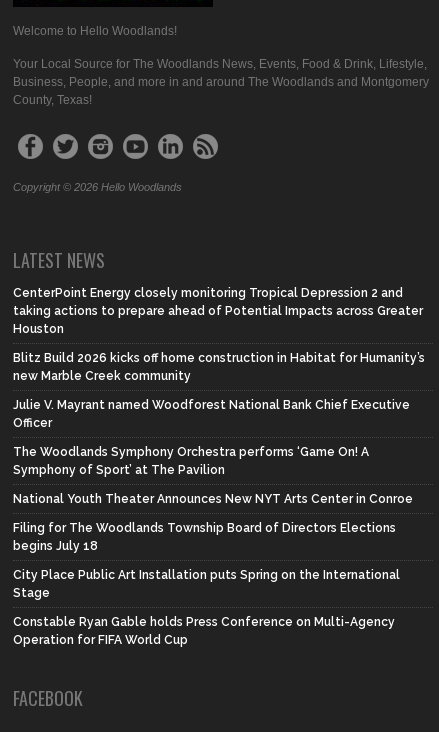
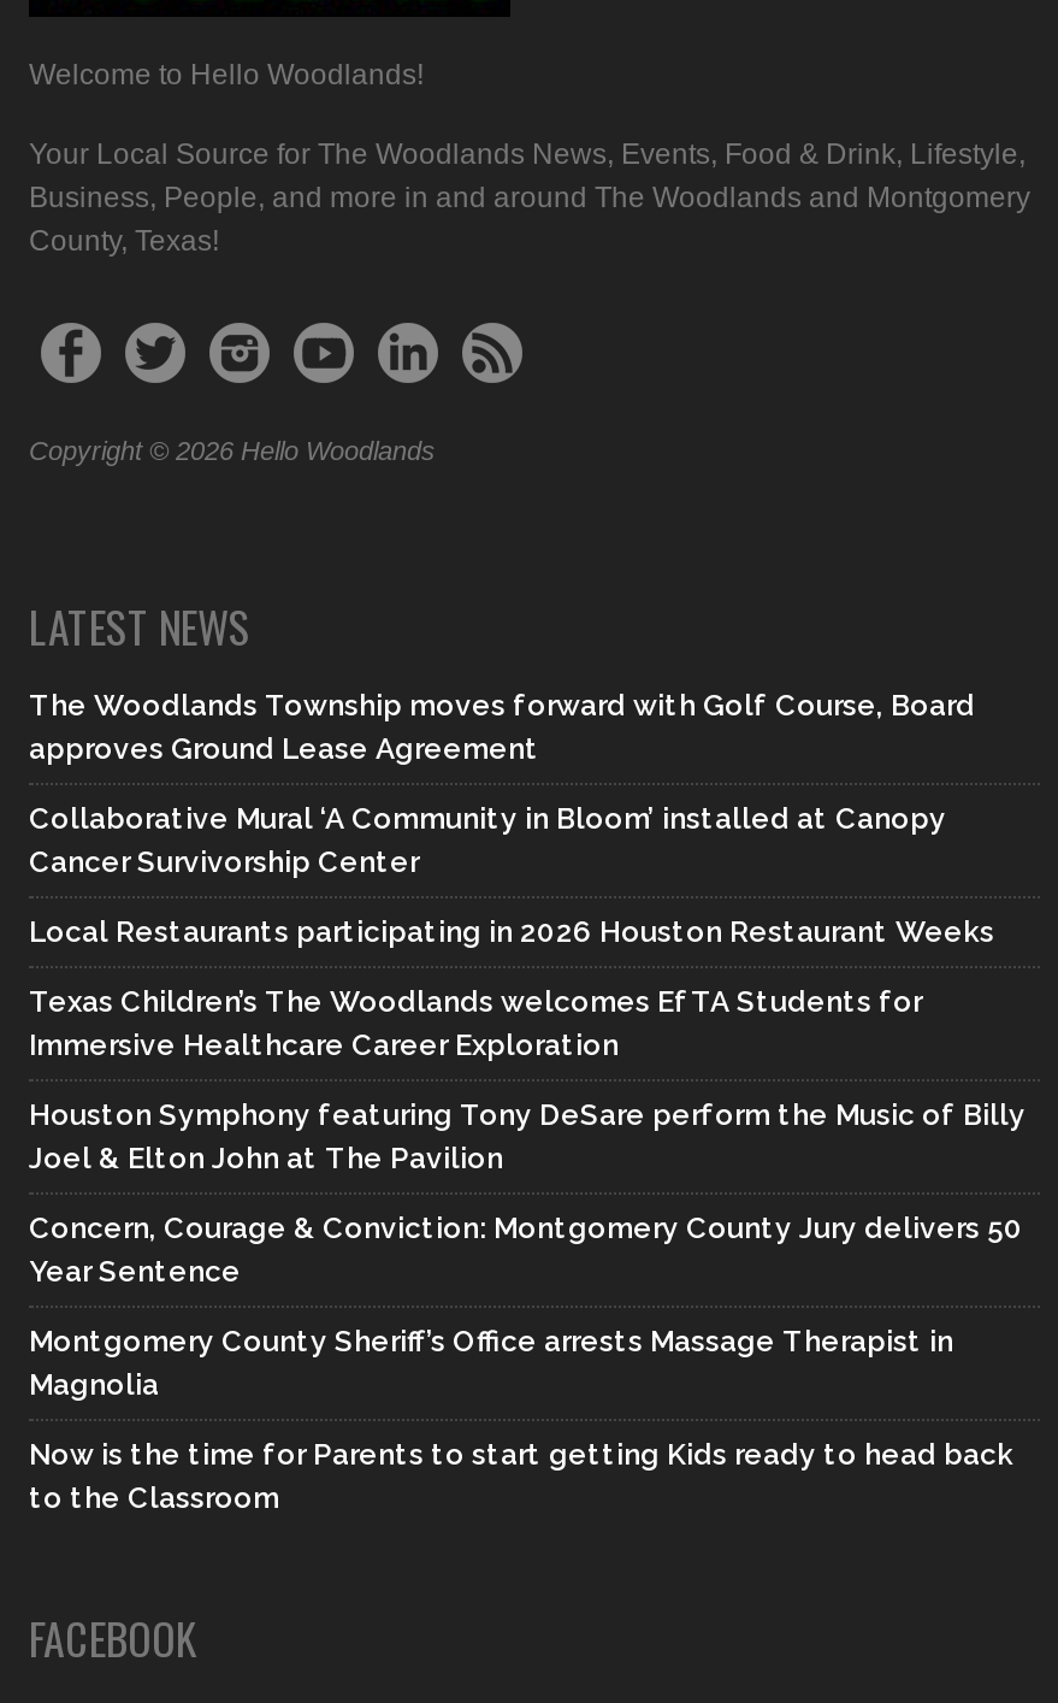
[13,286,423,336] CenterPoint Energy closely monitoring Tropical Depression 2 and | taking actions to prepare ahead of Potential Impacts across Greater | Houston -> [29,690,975,767] The Woodlands Township moves forward with Golf Course, Board | approves Ground Lease Agreement
[13,351,425,383] Blitz Build 2026 kicks off home construction in Habitat for Humanity’s | new Marble Creek community -> [29,803,946,880] Collaborative Mural ‘A Community in Bloom’ installed at Canopy | Cancer Survivorship Center
[13,398,410,430] Julie V. Mayrant named Woodforest National Bank Chief Executive | Officer -> [29,916,994,950] Local Restaurants participating in 2026 Houston Restaurant Weeks
[13,445,369,477] The Woodlands Symphony Orchestra performs ‘Game On! A | Symphony of Sport’ at The Pavilion -> [29,986,922,1063] Texas Children’s The Woodlands welcomes EfTA Students for | Immersive Healthcare Career Exploration
[13,492,413,506] National Youth Theater Announces New NYT Arts Center in Conroe -> [29,1099,1026,1176] Houston Symphony featuring Tony DeSare perform the Music of Billy | Joel & Elton John at The Pavilion
[13,521,396,553] Filing for The Woodlands Township Board of Directors Elections | begins July 18 -> [29,1212,1023,1289] Concern, Courage & Conviction: Montgomery County Jury delivers 50 | Year Sentence
[13,568,400,600] City Place Public Art Installation puts Spring on the International | Stage -> [29,1326,953,1403] Montgomery County Sheriff’s Office arrests Massage Therapist in | Magnolia
[13,615,395,647] Constable Ryan Gable holds Press Conference on Multi-Agency | Operation for FIFA World Cup -> [29,1439,1013,1516] Now is the time for Parents to start getting Kids ready to head back | to the Classroom

